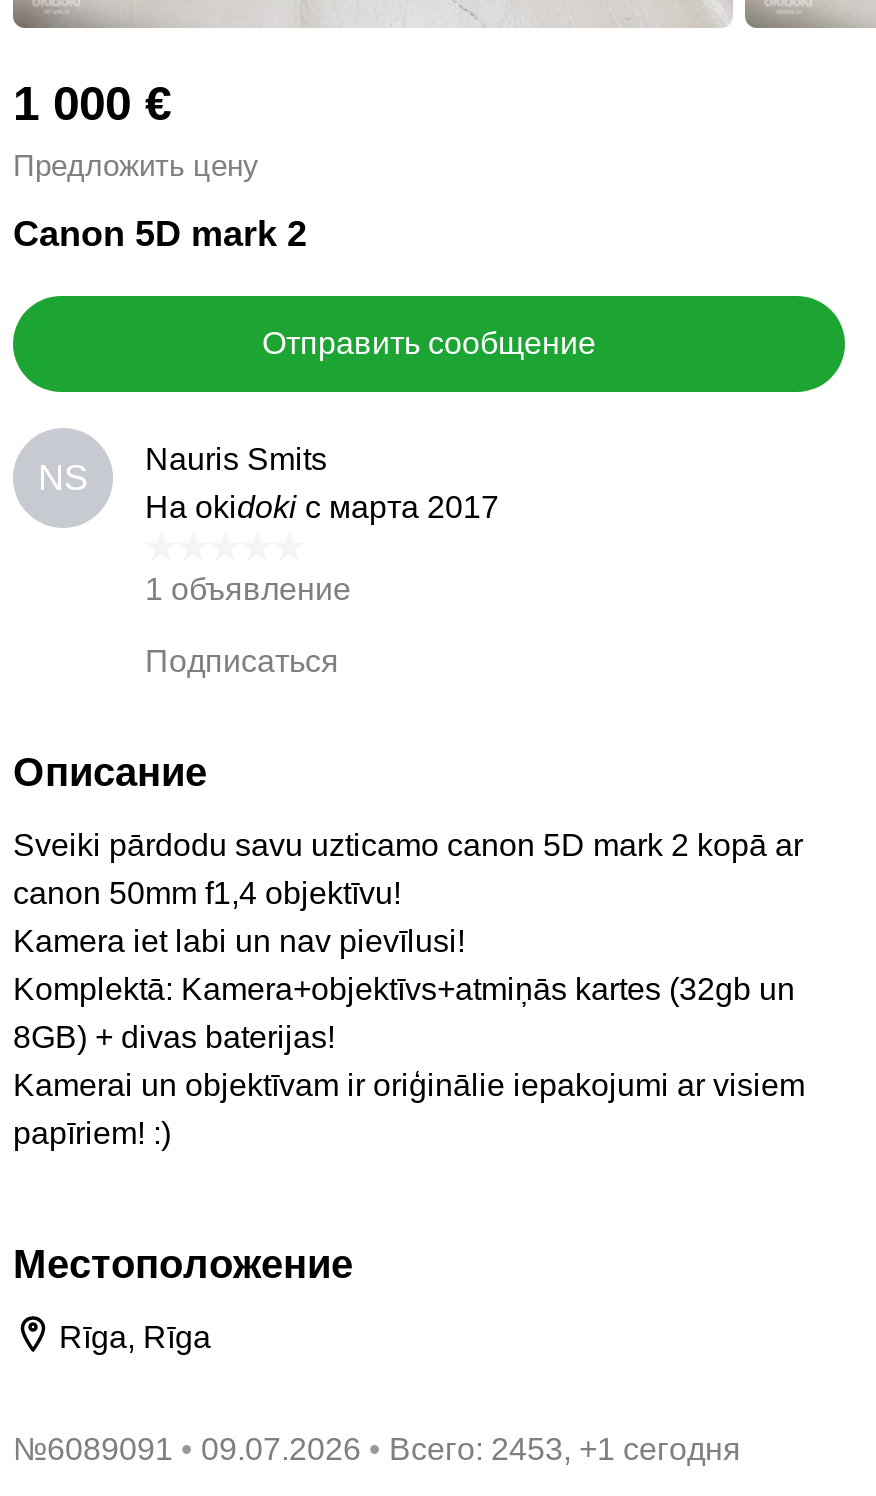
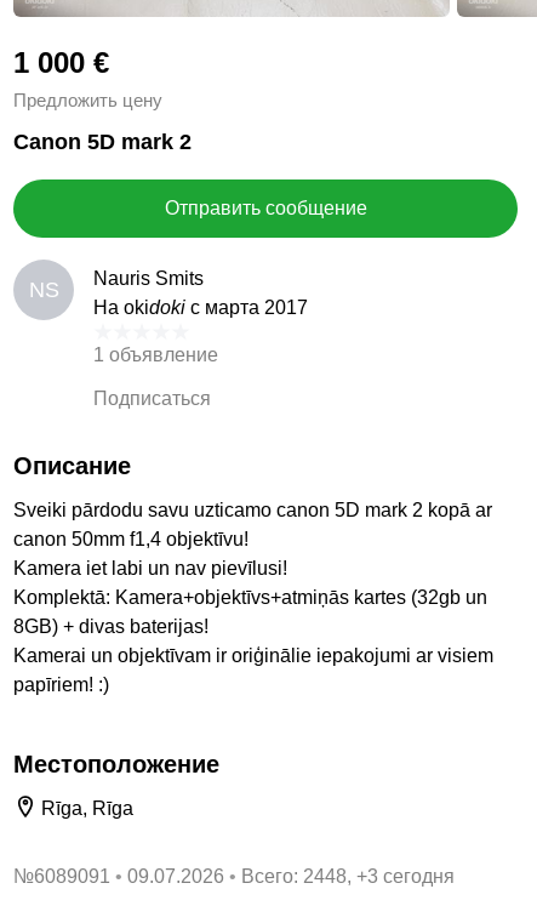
[389,1432,741,1466] Всего: 2453, +1 сегодня -> [241,866,455,887] Всего: 2448, +3 сегодня

